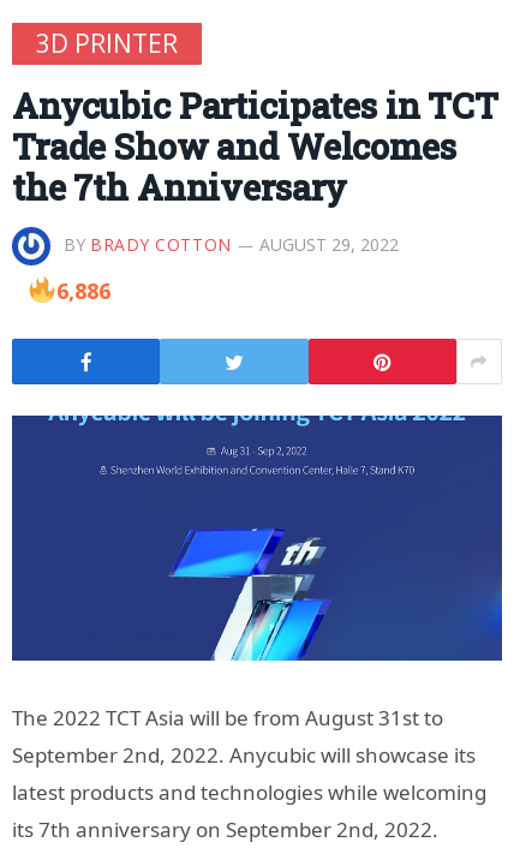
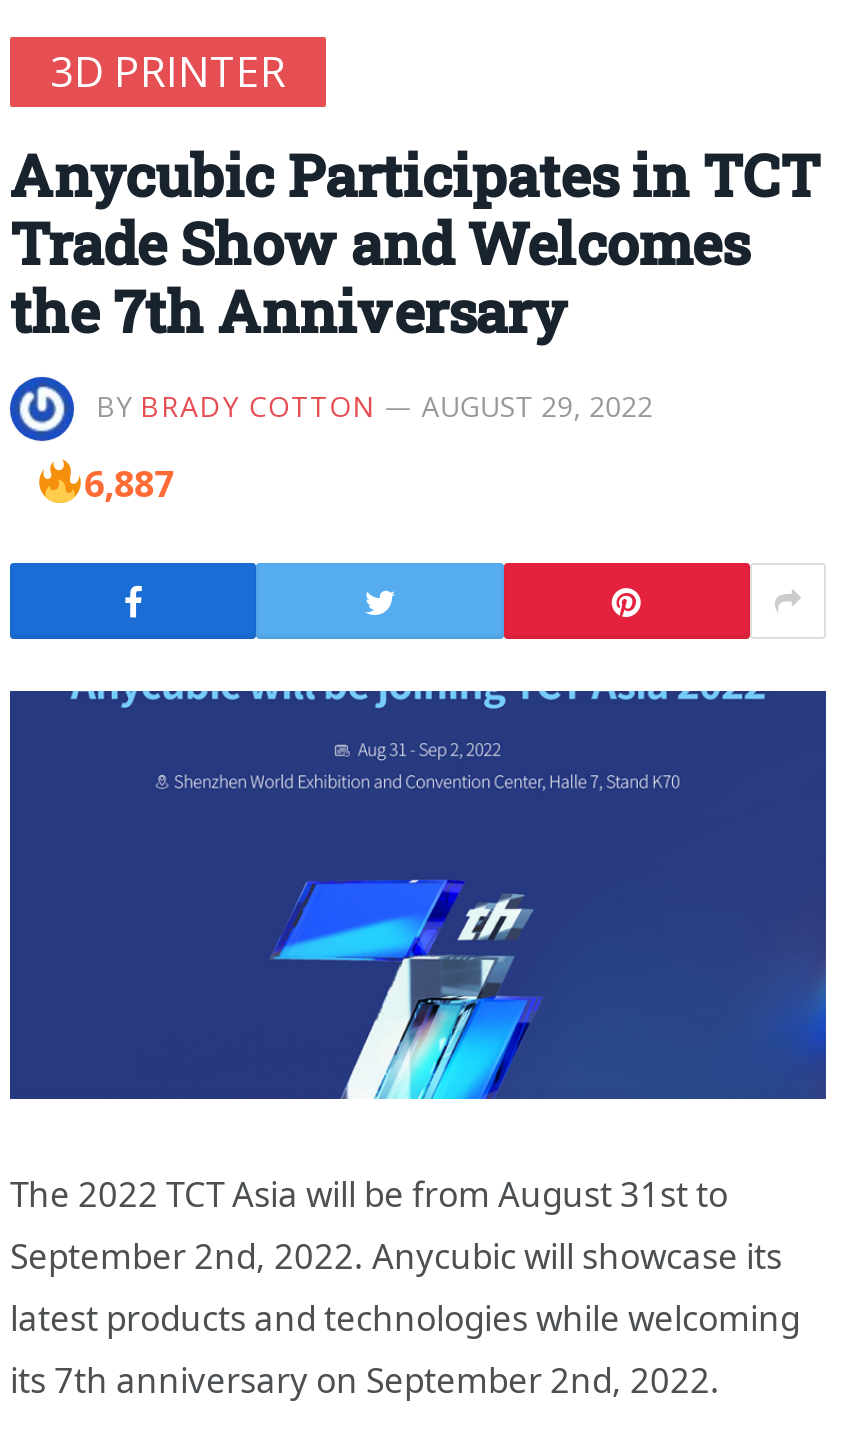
[57,276,111,304] 6,886 -> [84,458,174,506] 6,887

